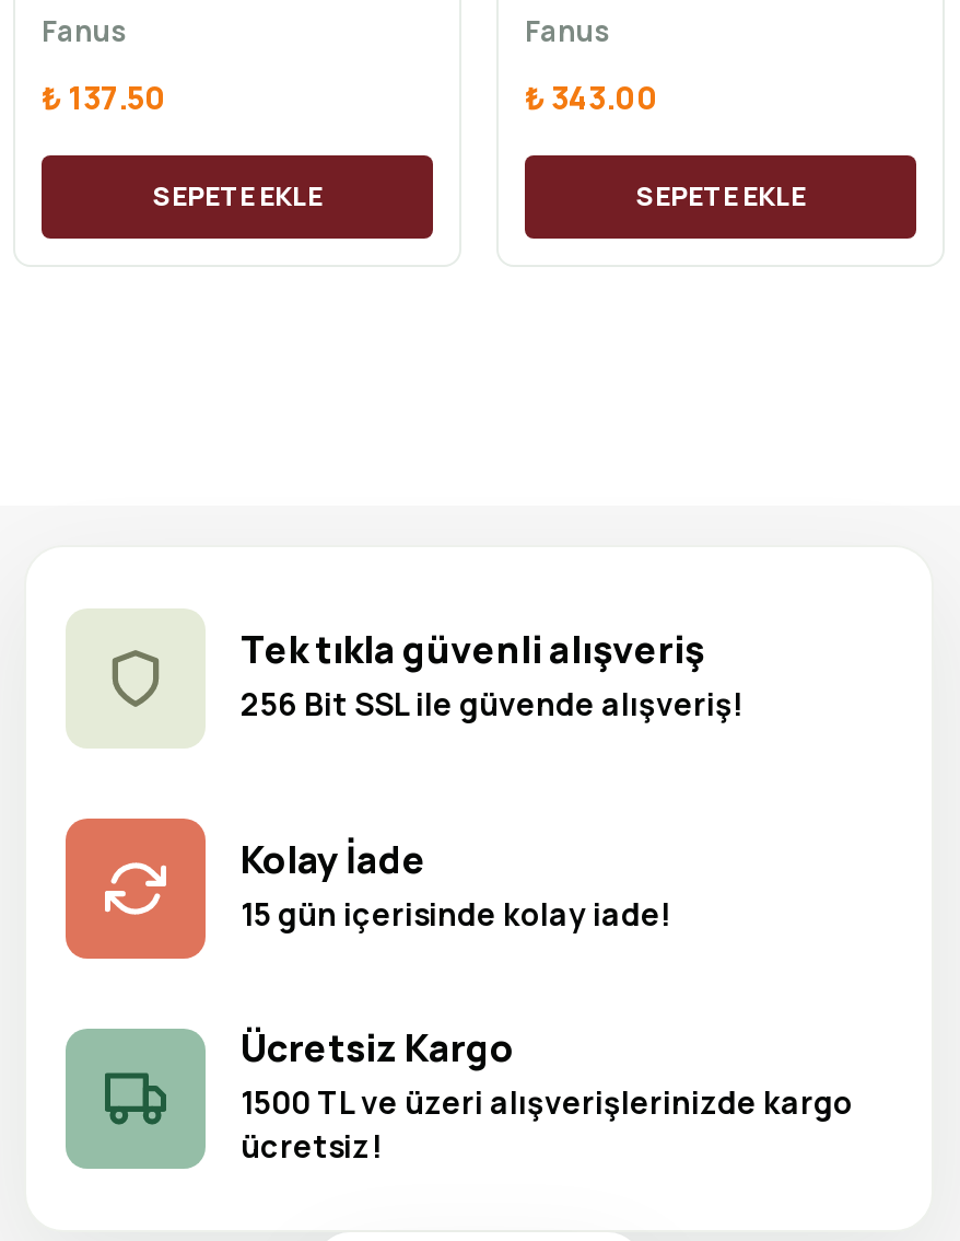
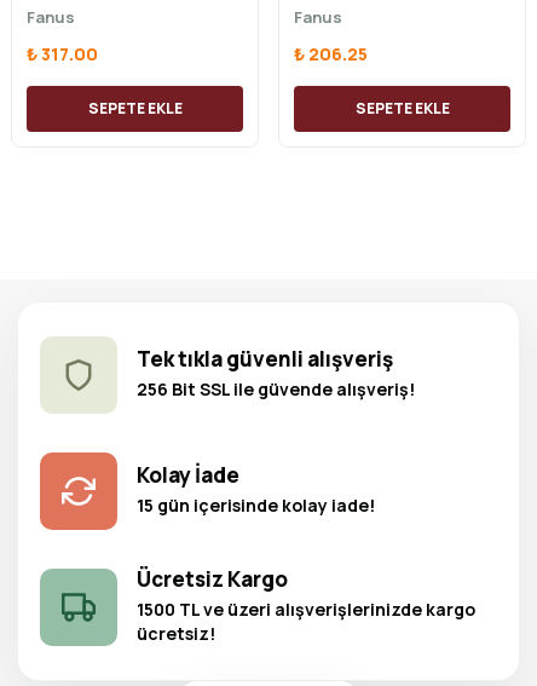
[42,78,166,119] ₺ 137.50 -> [27,43,98,66] ₺ 317.00
[525,78,658,119] ₺ 343.00 -> [294,43,368,66] ₺ 206.25

